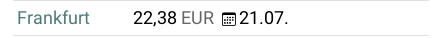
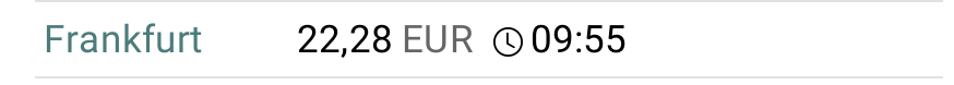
[133,8,214,28] 22,38 EUR -> [297,18,474,62] 22,28 EUR
[239,8,289,28] 21.07. -> [530,18,627,62] 09:55

